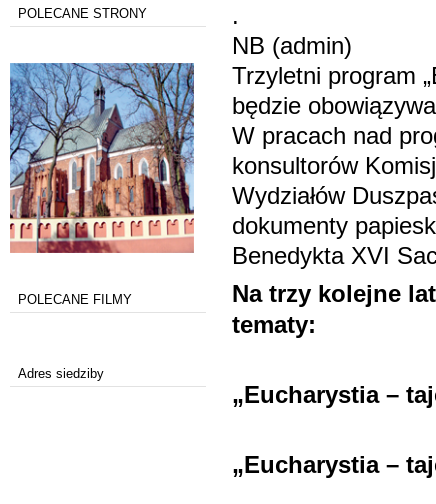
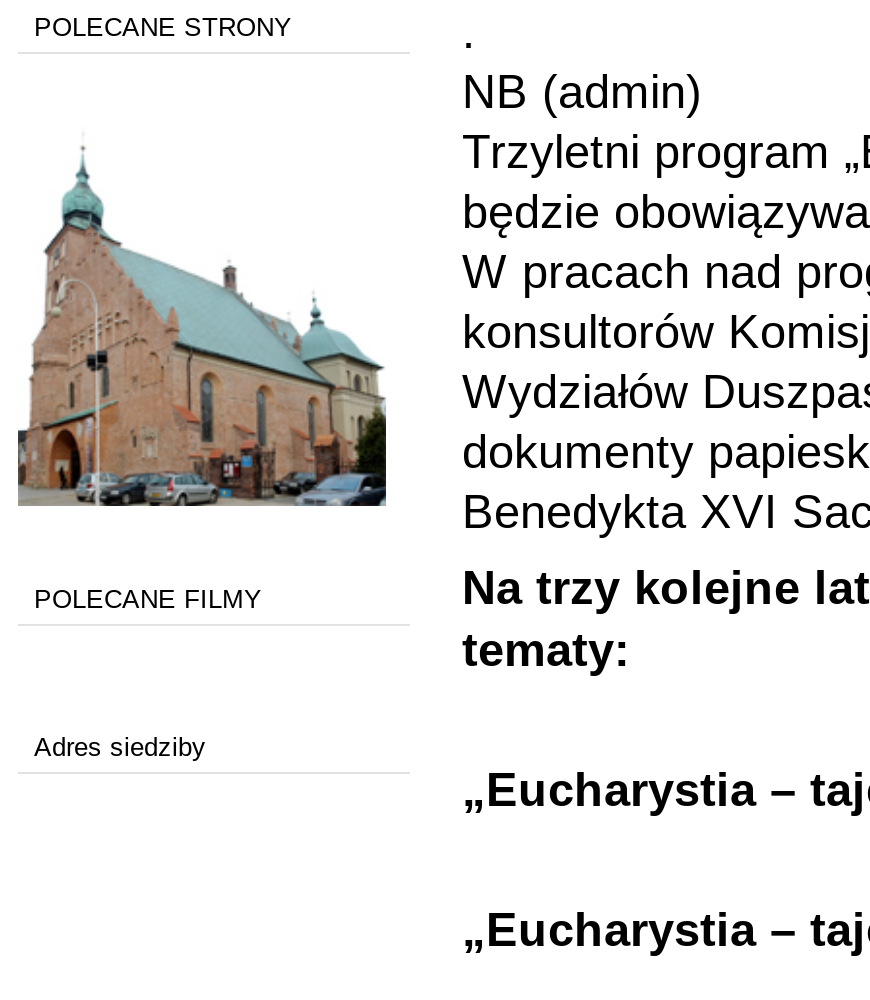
[9,62,195,254] [image] -> [16,126,388,508] [image]

